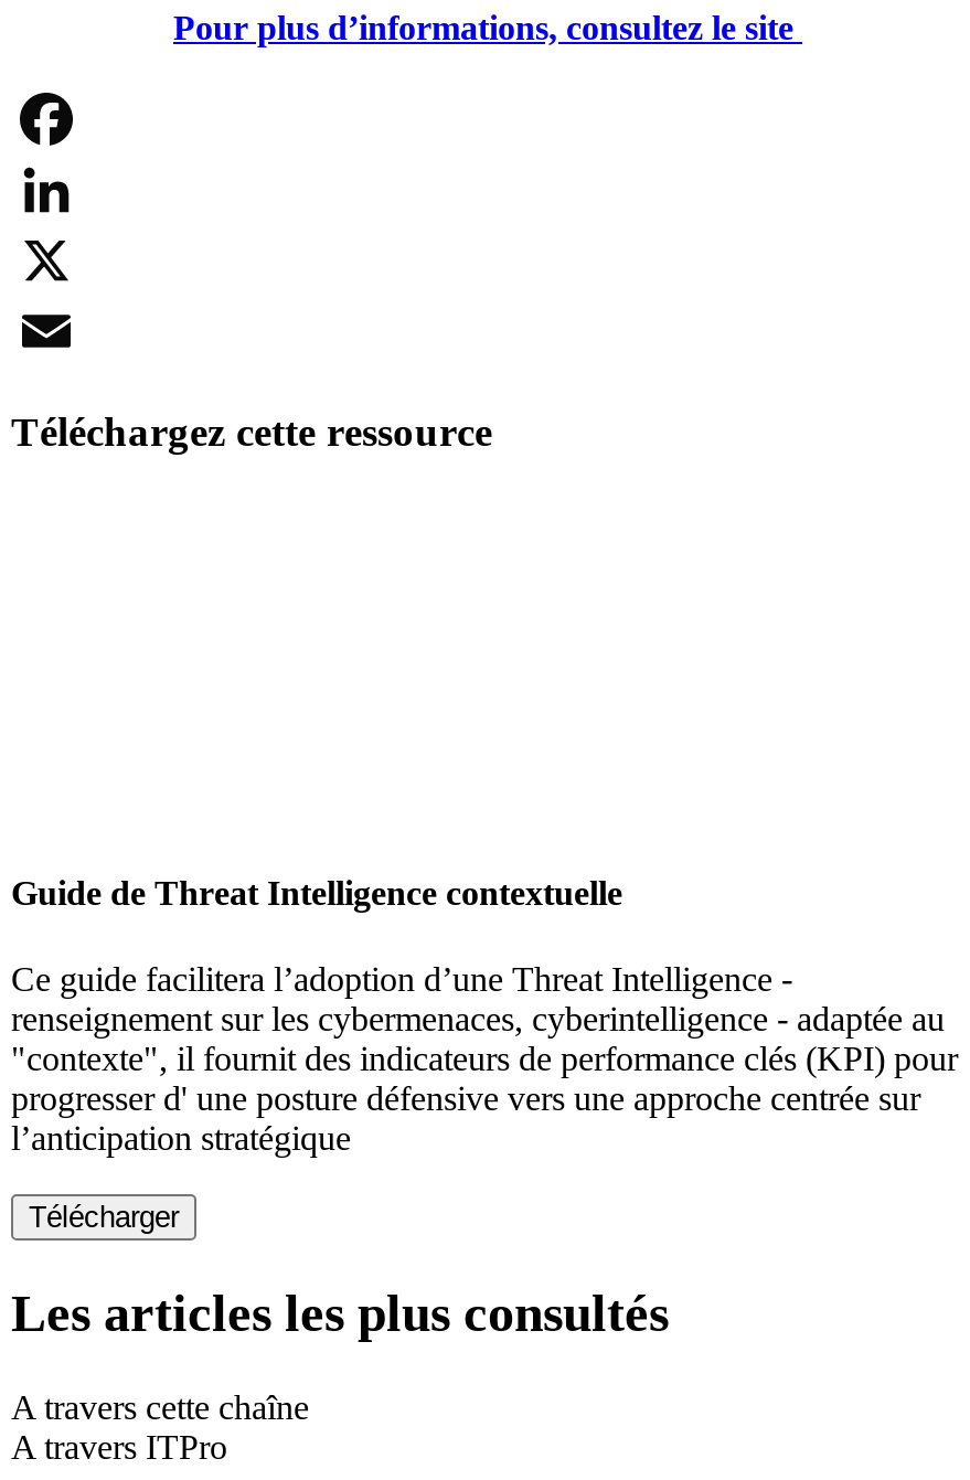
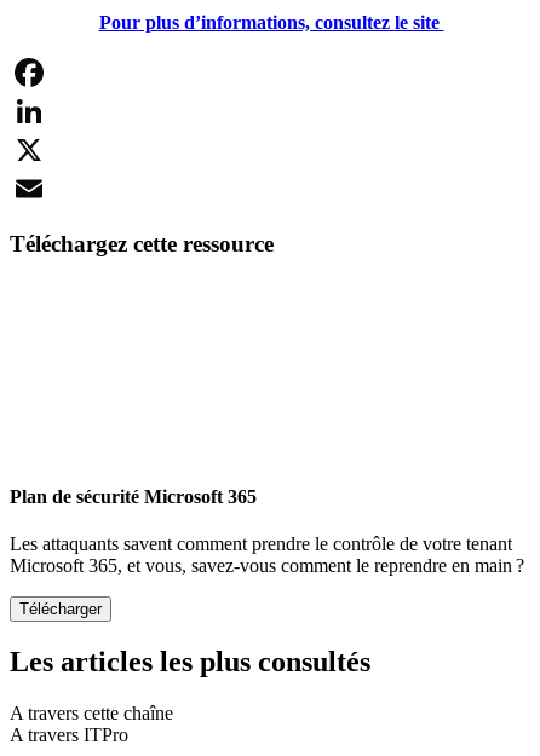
[11,874,622,912] Guide de Threat Intelligence contextuelle -> [10,486,257,507] Plan de sécurité Microsoft 365
[11,961,958,1157] Ce guide facilitera l’adoption d’une Threat Intelligence - | renseignement sur les cybermenaces, cyberintelligence - adaptée au | "contexte", il fournit des indicateurs de performance clés (KPI) pour | progresser d' une posture défensive vers une approche centrée sur | l’anticipation stratégique -> [10,534,524,576] Les attaquants savent comment prendre le contrôle de votre tenant | Microsoft 365, et vous, savez-vous comment le reprendre en main ?

